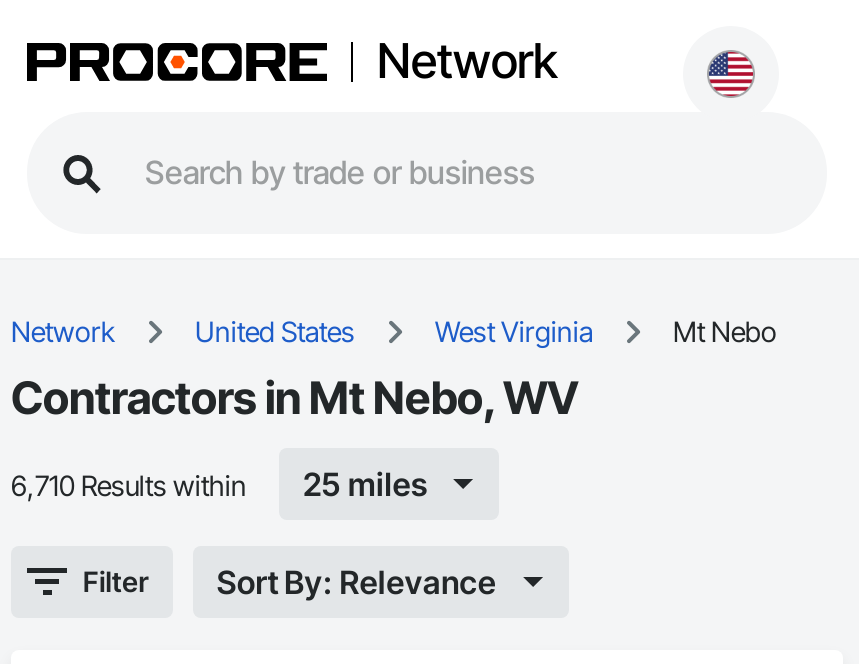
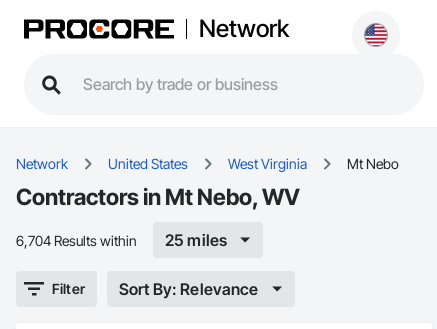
[11,467,247,501] 6,710 Results within -> [16,231,137,248] 6,704 Results within

